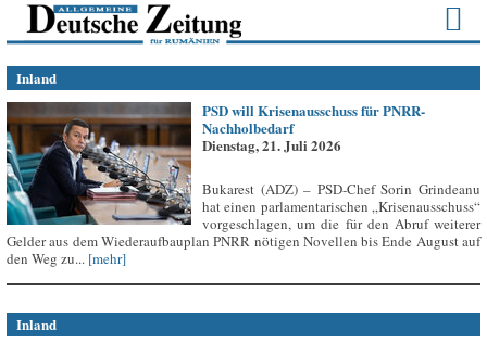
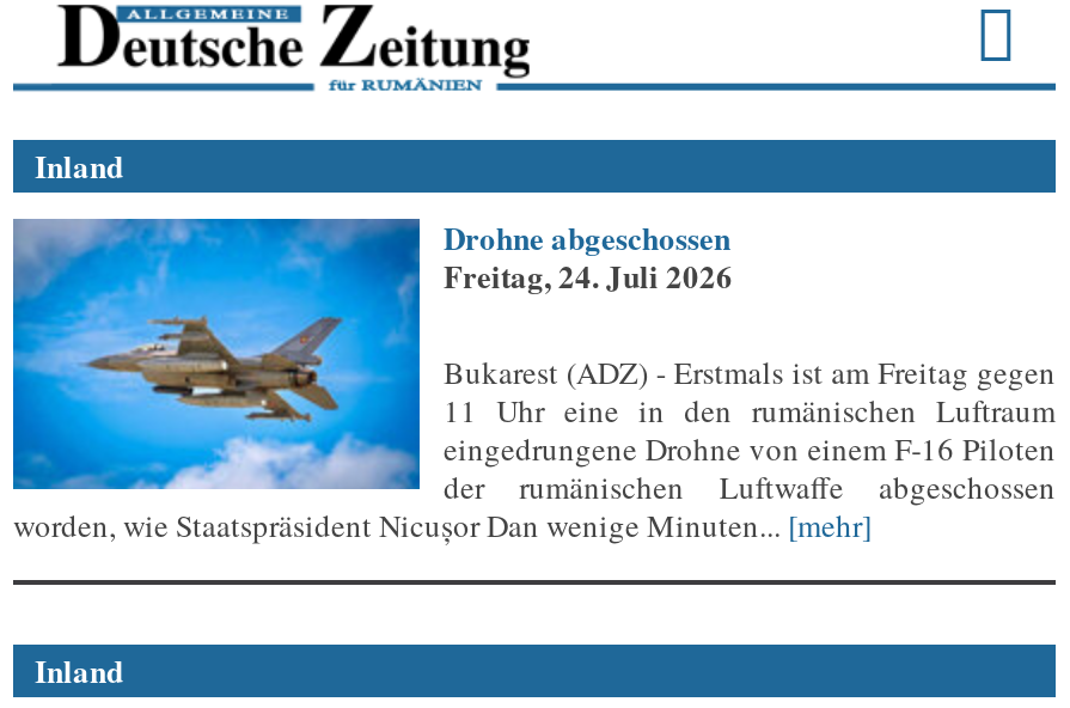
[5,101,480,268] [image] | Bukarest (ADZ) – PSD-Chef Sorin Grindeanu | hat einen parlamentarischen „Krisenausschuss“ | vorgeschlagen, um die für den Abruf weiterer | Gelder aus dem Wiederaufbauplan PNRR nötigen Novellen bis Ende August auf | den Weg zu... [mehr] -> [13,216,1056,547] [image] | Bukarest (ADZ) - Erstmals ist am Freitag gegen | 11 Uhr eine in den rumänischen Luftraum | eingedrungene Drohne von einem F-16 Piloten | der rumänischen Luftwaffe abgeschossen | worden, wie Staatspräsident Nicușor Dan wenige Minuten... [mehr]
[202,100,425,155] PSD will Krisenausschuss für PNRR- | Nachholbedarf | Dienstag, 21. Juli 2026 -> [444,214,733,298] Drohne abgeschossen | Freitag, 24. Juli 2026

